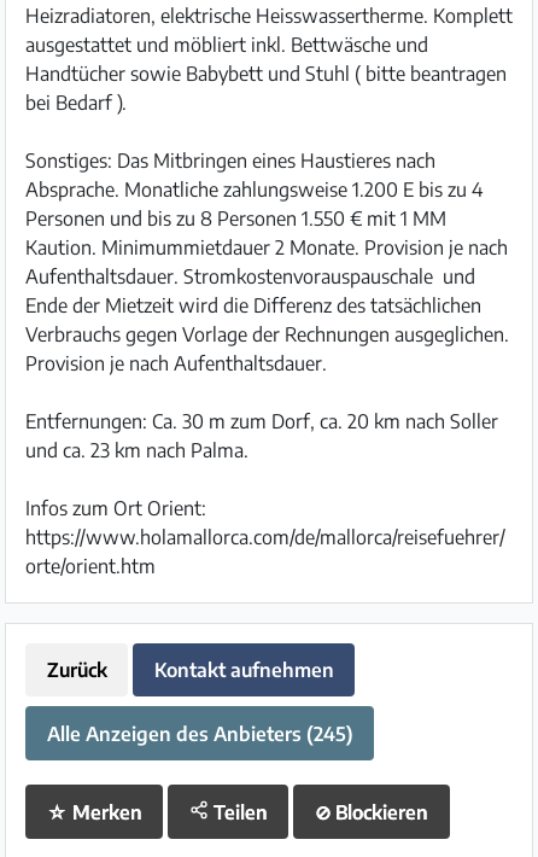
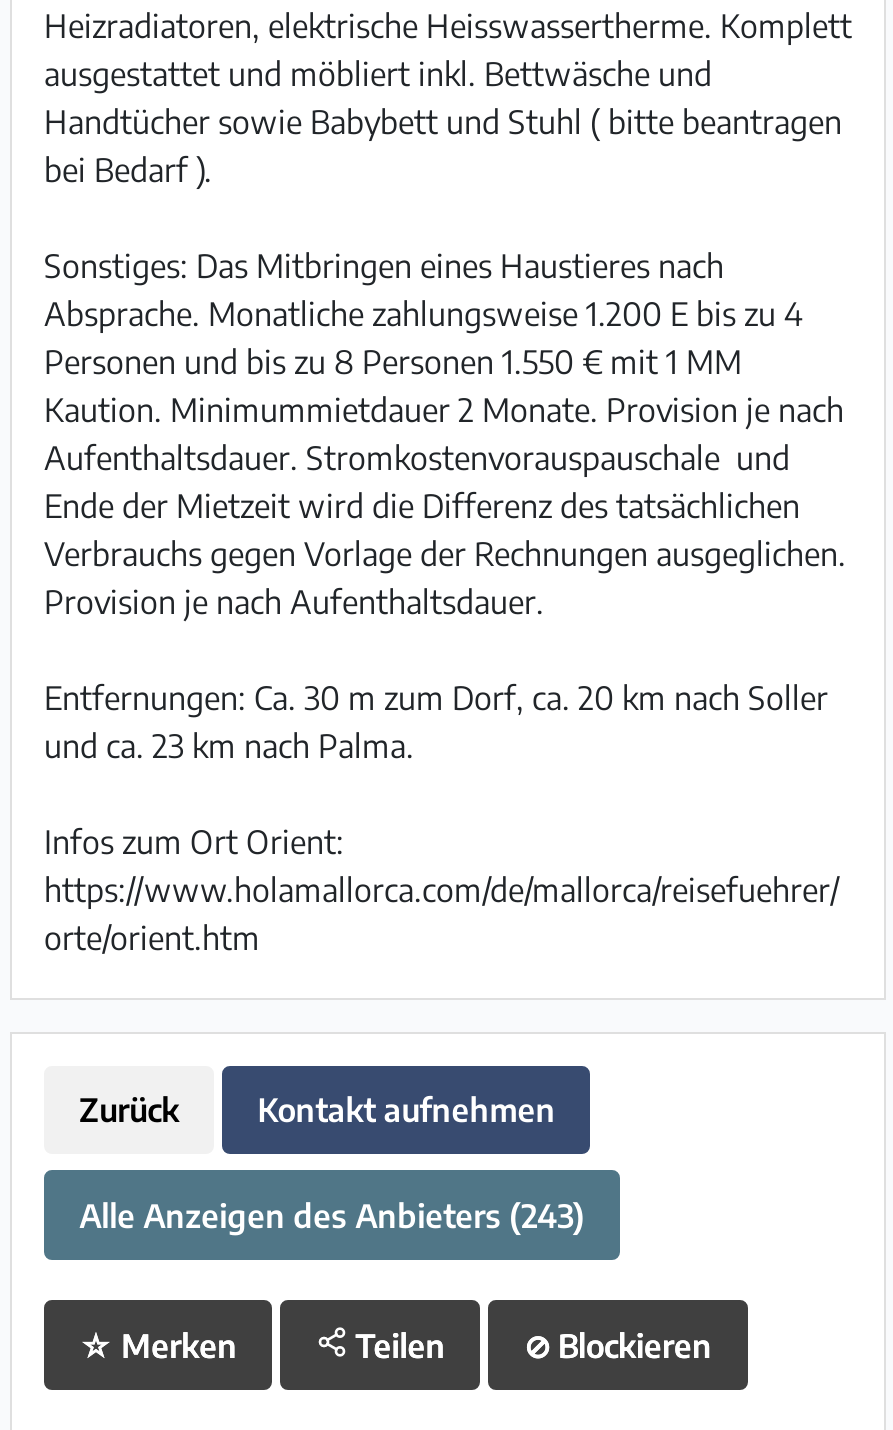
[47,722,353,746] Alle Anzeigen des Anbieters (245) -> [79,1196,585,1236] Alle Anzeigen des Anbieters (243)

